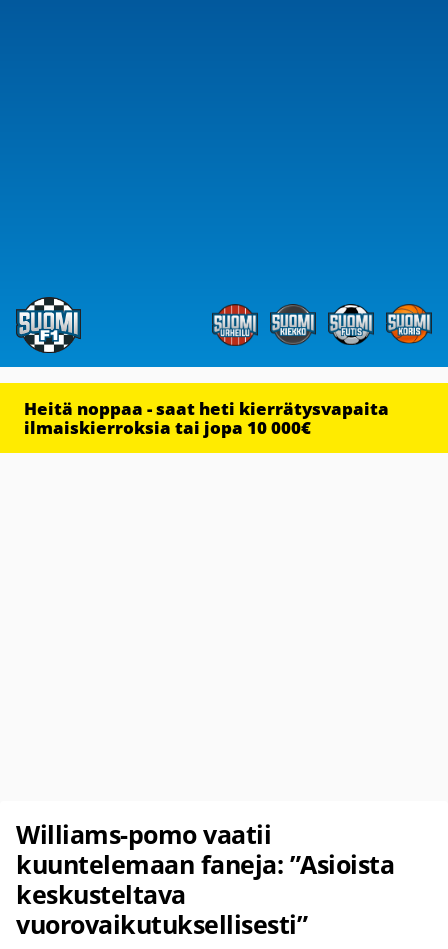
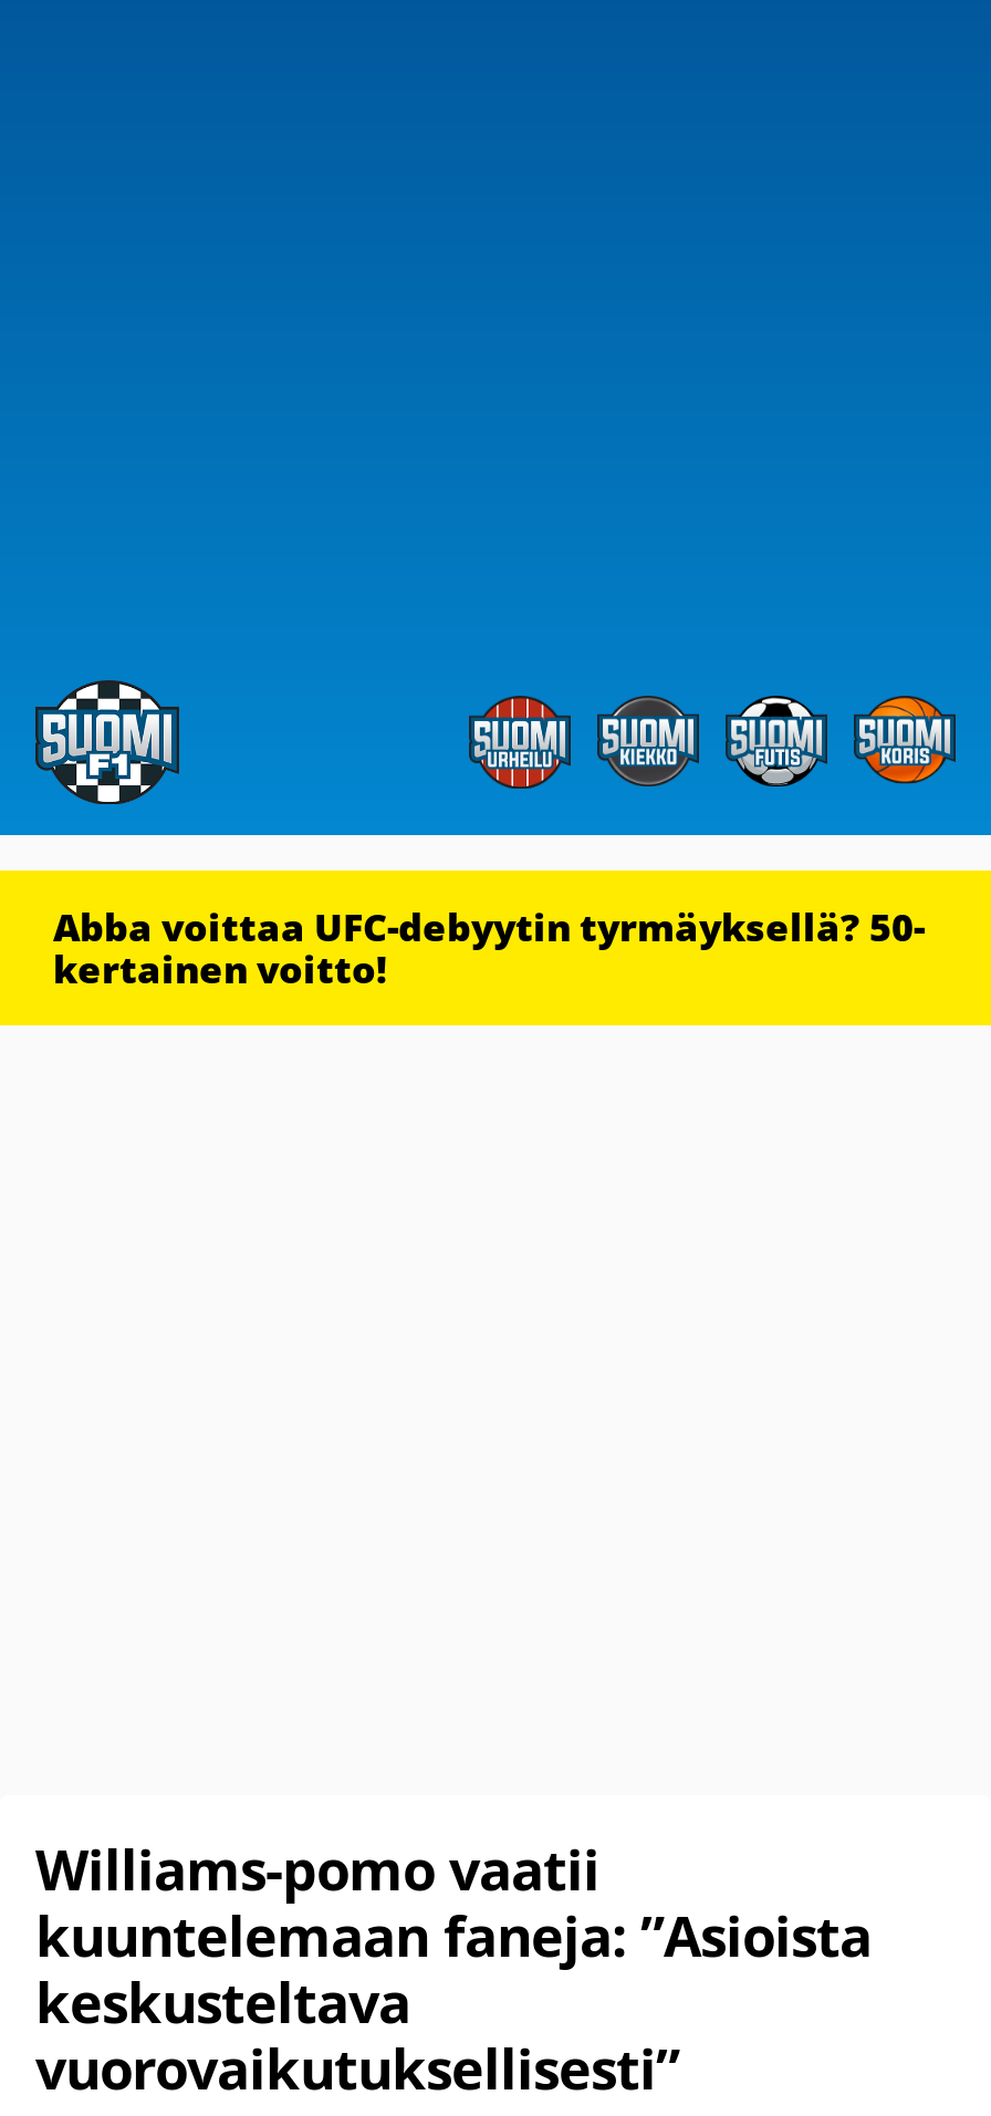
[24,397,389,439] Heitä noppaa - saat heti kierrätysvapaita | ilmaiskierroksia tai jopa 10 000€ -> [53,901,925,994] Abba voittaa UFC-debyytin tyrmäyksellä? 50- | kertainen voitto!

